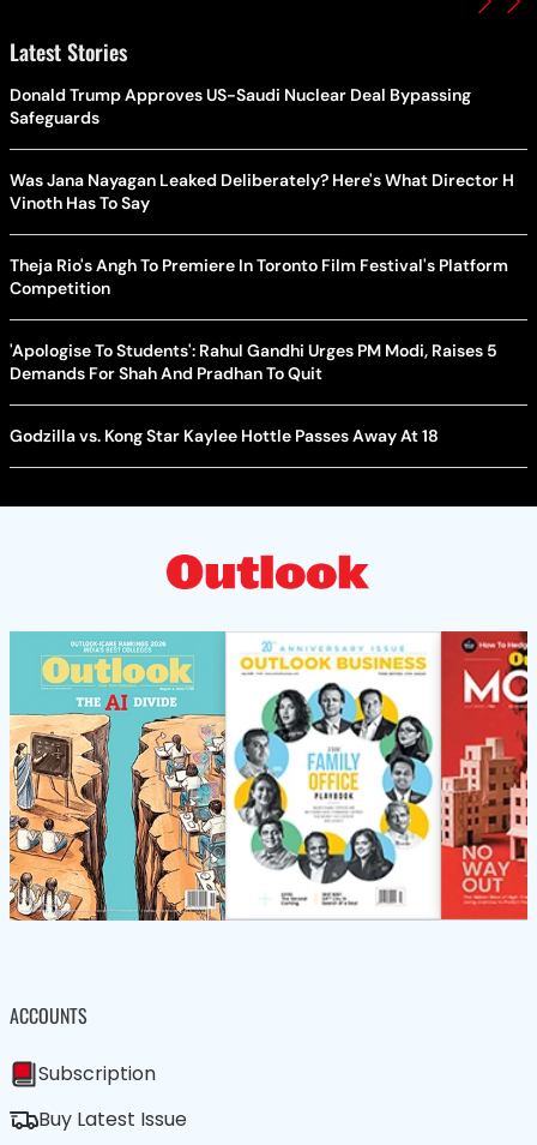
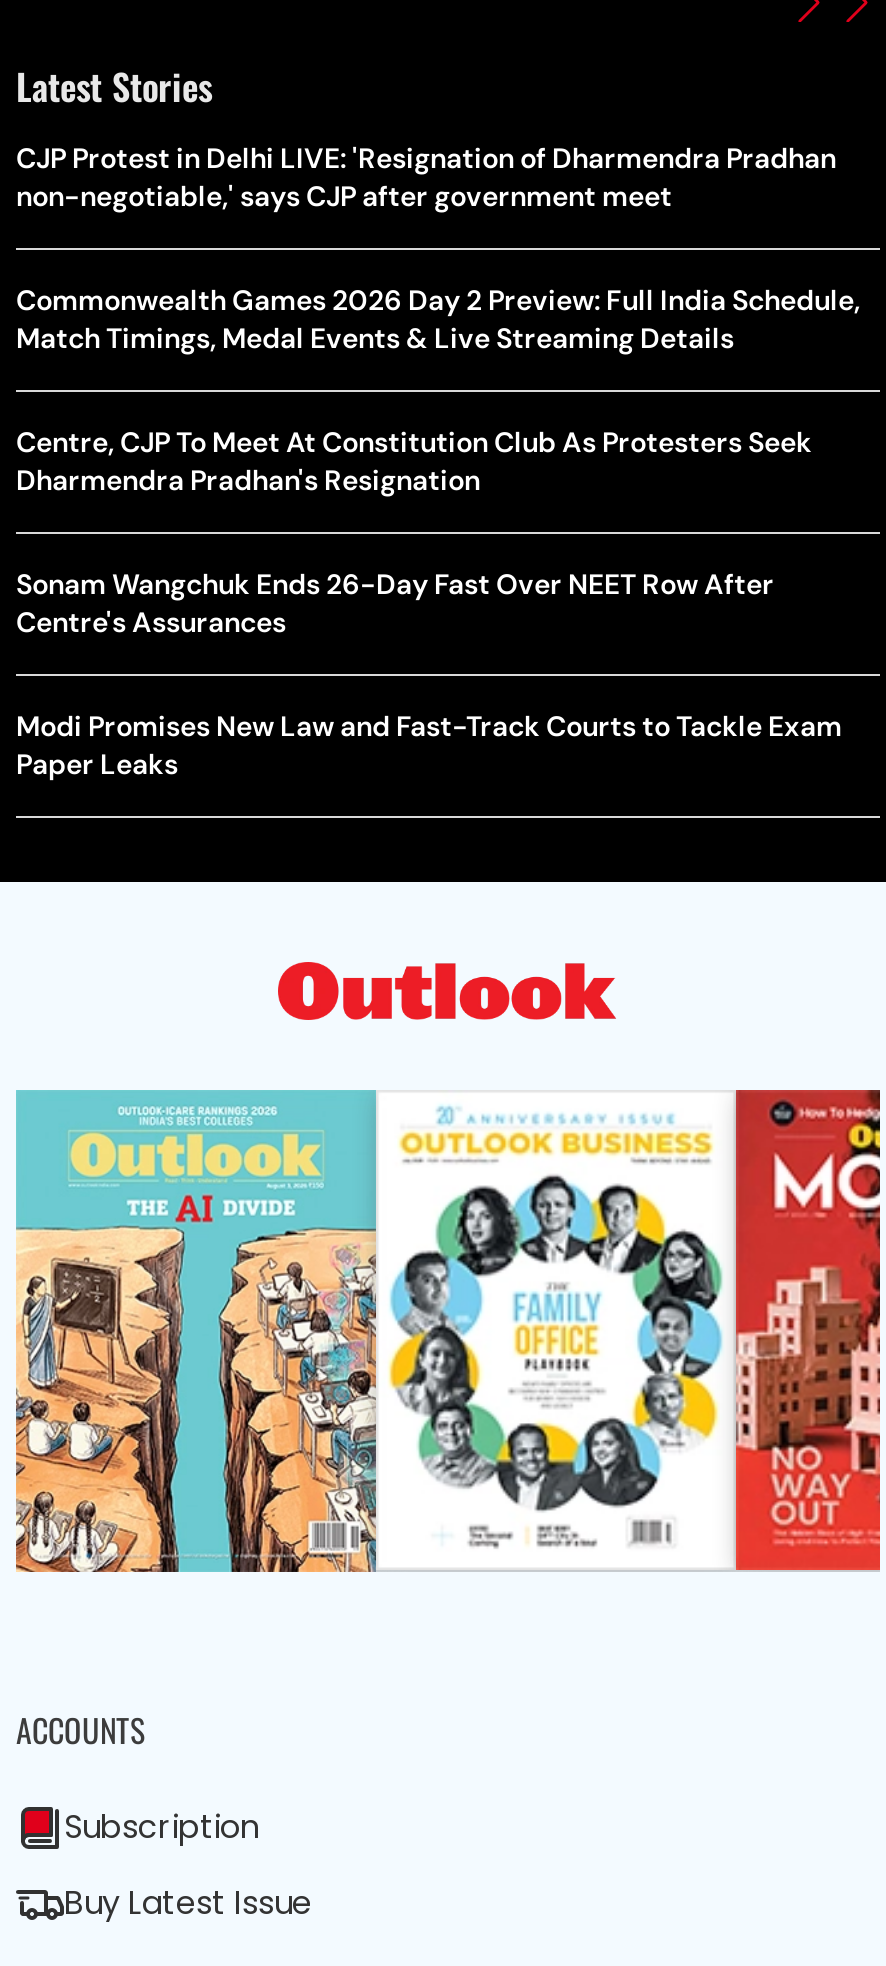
[10,84,471,129] Donald Trump Approves US-Saudi Nuclear Deal Bypassing | Safeguards -> [16,141,836,215] CJP Protest in Delhi LIVE: 'Resignation of Dharmendra Pradhan | non-negotiable,' says CJP after government meet
[10,170,514,214] Was Jana Nayagan Leaked Deliberately? Here's What Director H | Vinoth Has To Say -> [16,283,860,357] Commonwealth Games 2026 Day 2 Preview: Full India Schedule, | Match Timings, Medal Events & Live Streaming Details
[10,255,508,299] Theja Rio's Angh To Premiere In Toronto Film Festival's Platform | Competition -> [16,425,812,499] Centre, CJP To Meet At Constitution Club As Protesters Seek | Dharmendra Pradhan's Resignation
[10,340,497,385] 'Apologise To Students': Rahul Gandhi Urges PM Modi, Raises 5 | Demands For Shah And Pradhan To Quit -> [16,567,774,641] Sonam Wangchuk Ends 26-Day Fast Over NEET Row After | Centre's Assurances
[10,425,439,447] Godzilla vs. Kong Star Kaylee Hottle Passes Away At 18 -> [16,709,842,783] Modi Promises New Law and Fast-Track Courts to Tackle Exam | Paper Leaks

